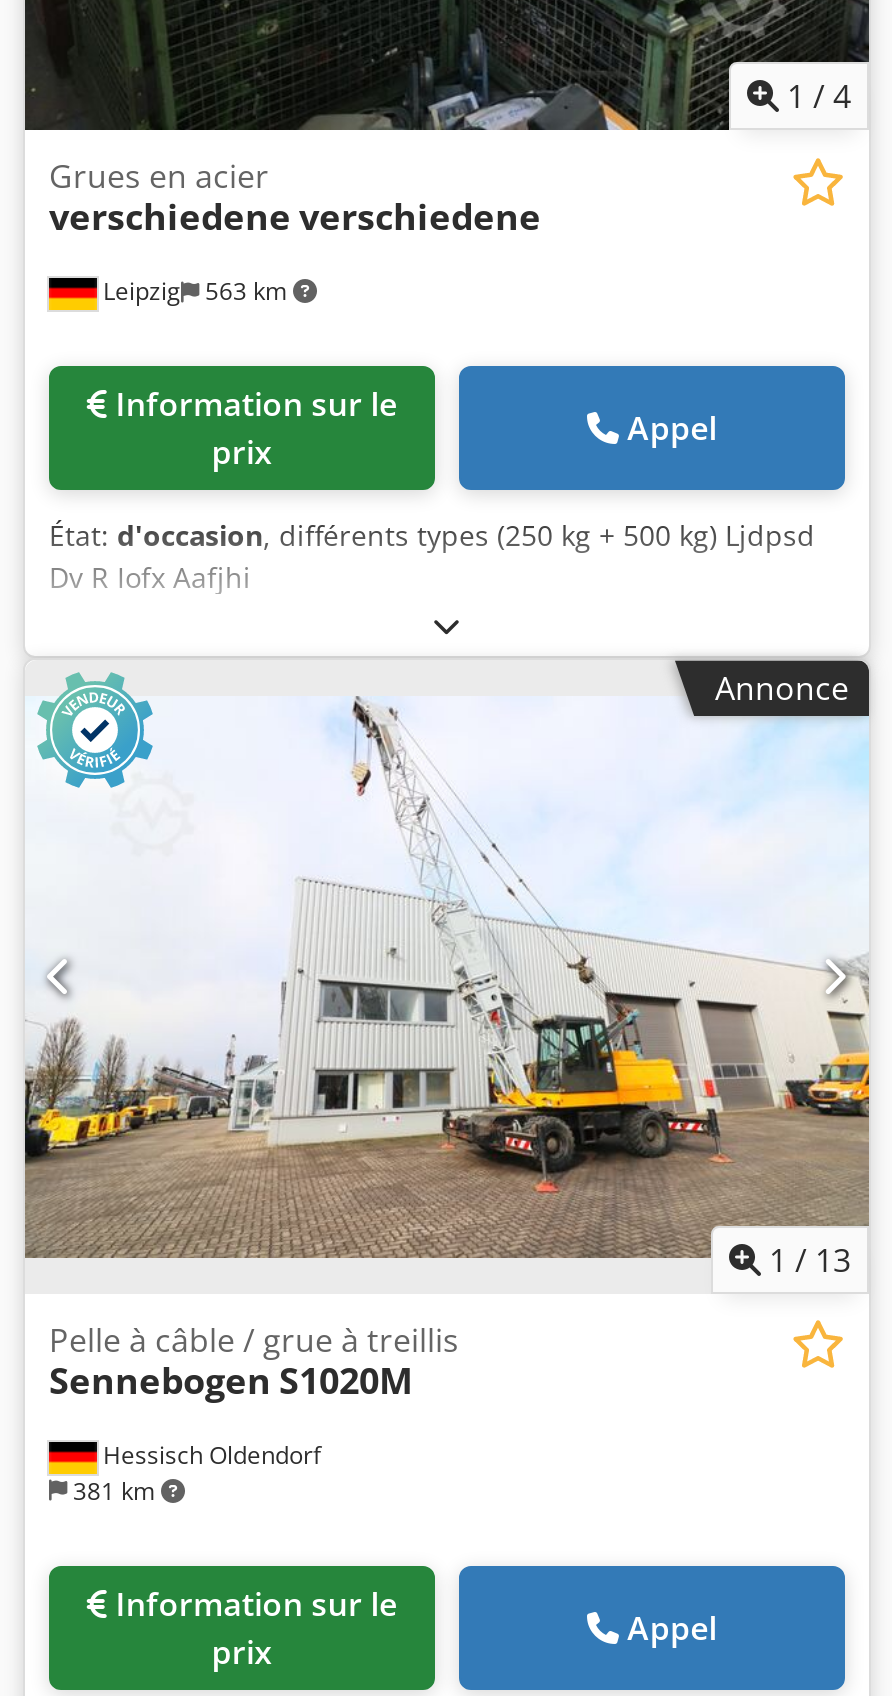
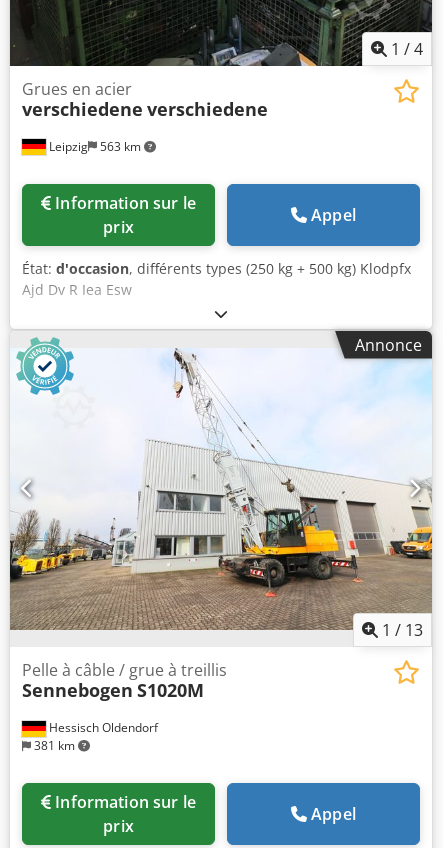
[49,517,815,597] État: d'occasion, différents types (250 kg + 500 kg) Ljdpsd | Dv R Iofx Aafjhi -> [22,259,411,299] État: d'occasion, différents types (250 kg + 500 kg) Klodpfx | Ajd Dv R Iea Esw

